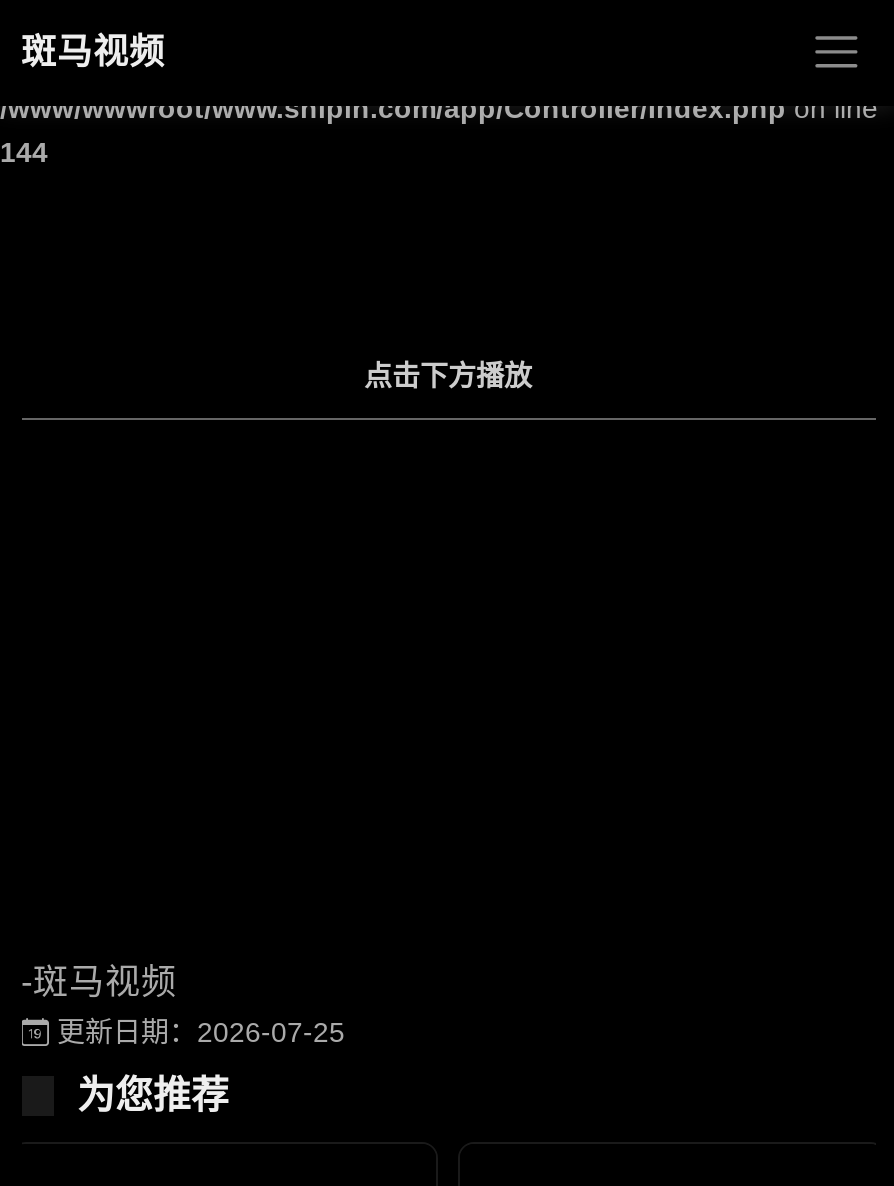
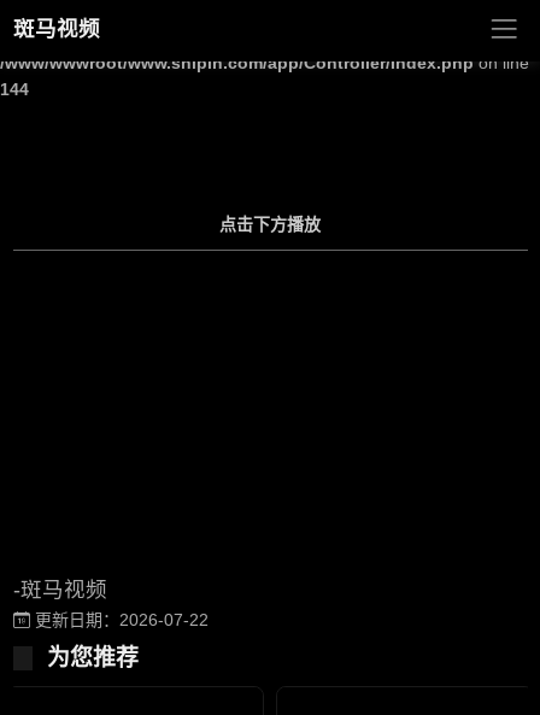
[49,1016,345,1048] 更新日期：2026-07-25 -> [30,610,208,629] 更新日期：2026-07-22

